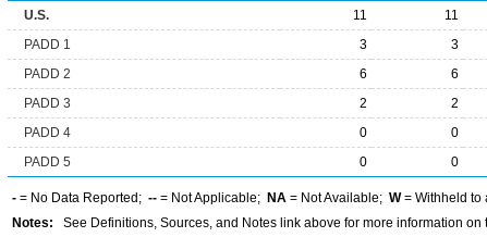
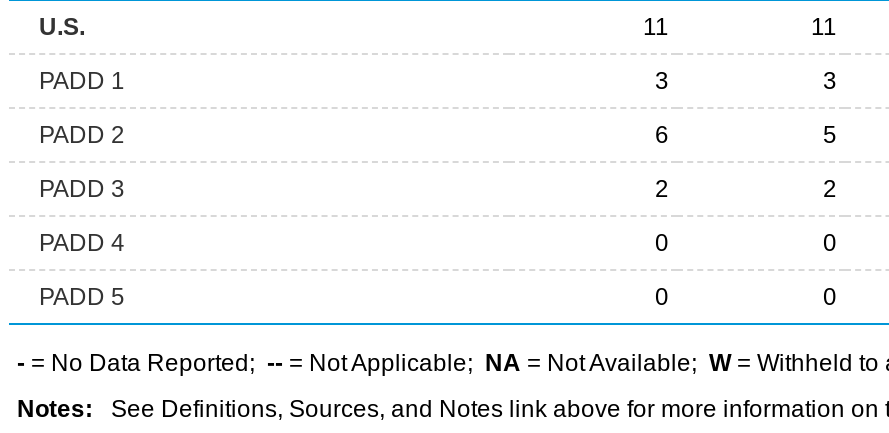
[451,66,459,82] 6 -> [823,121,837,149] 5

